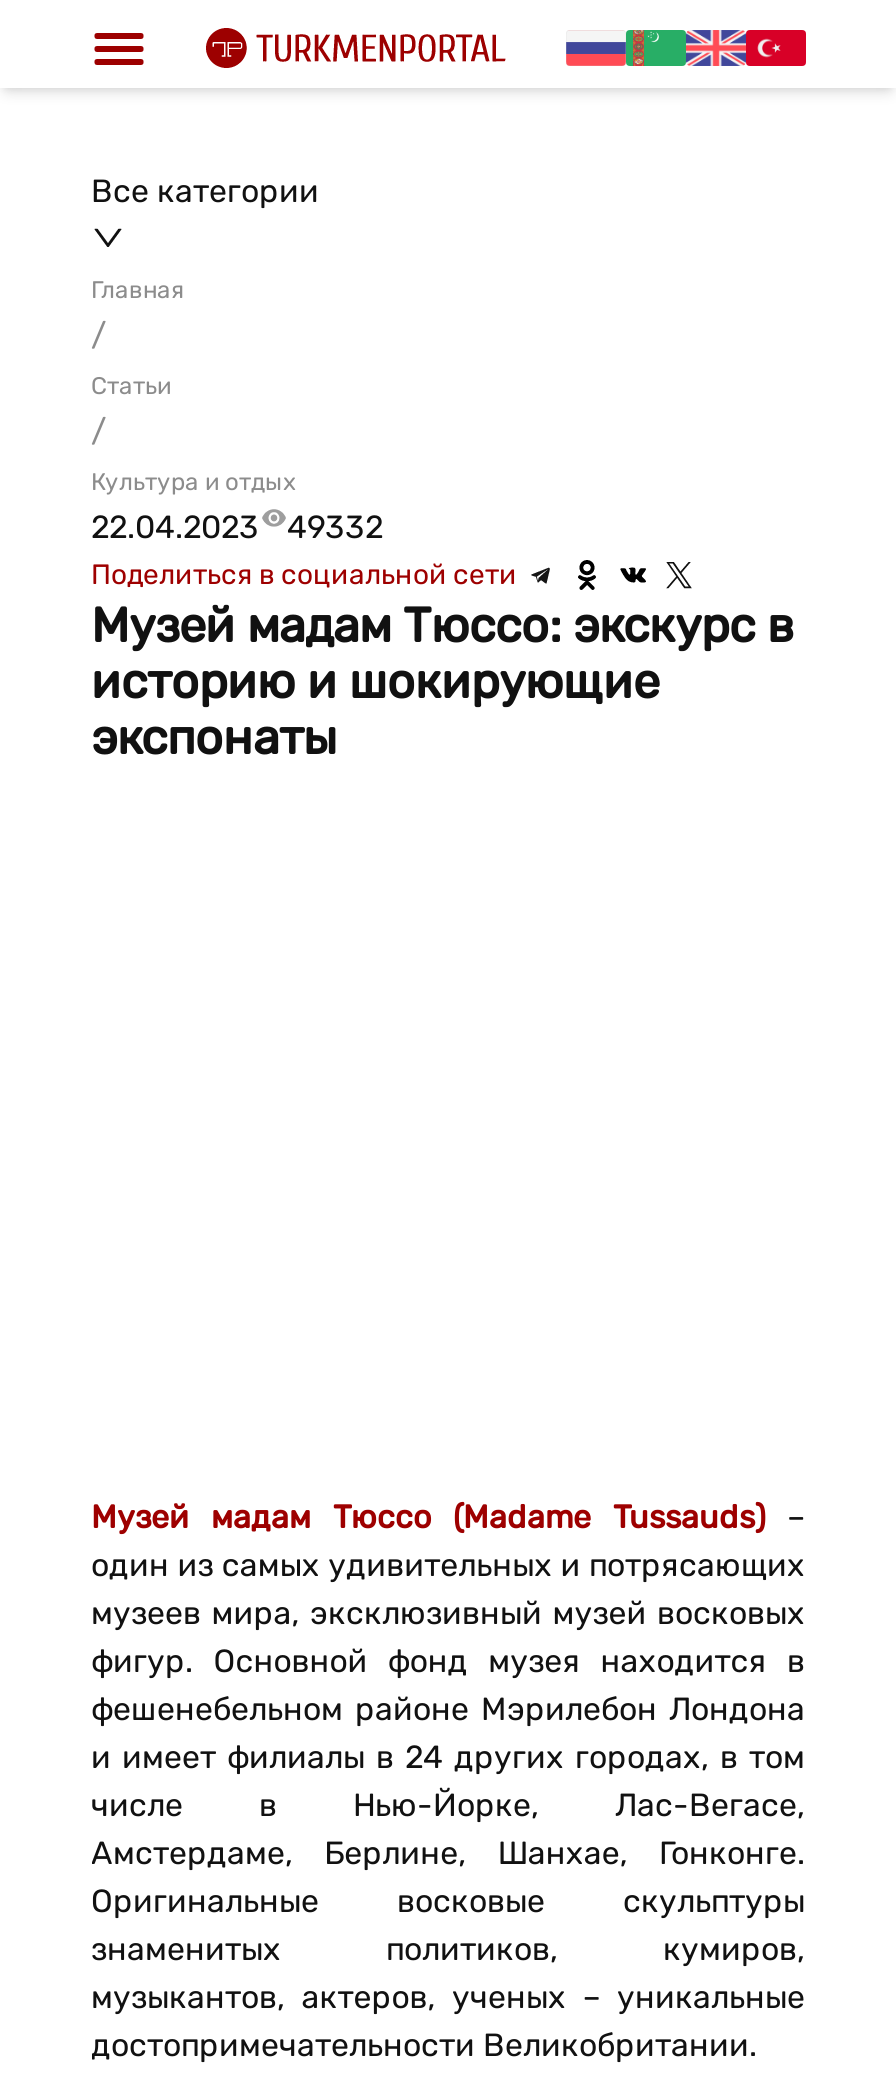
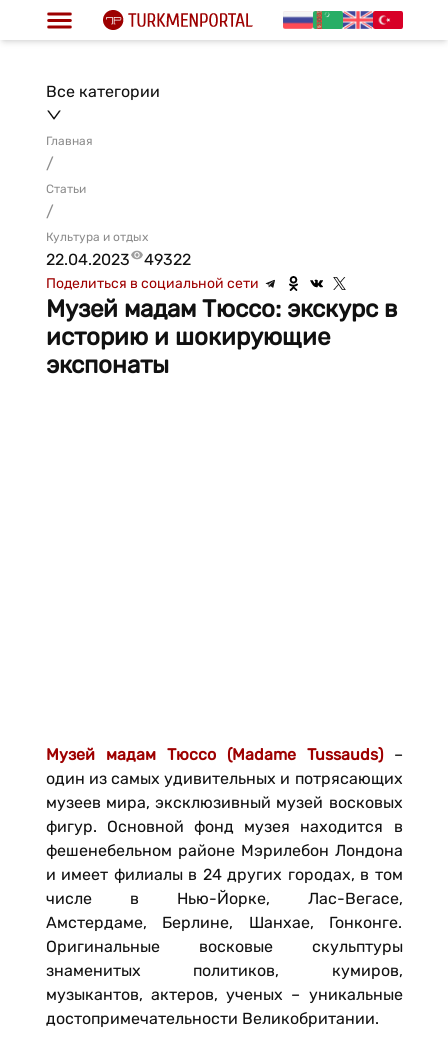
[91,508,383,546] 22.04.2023 49332 -> [45,250,190,269] 22.04.2023 49322

